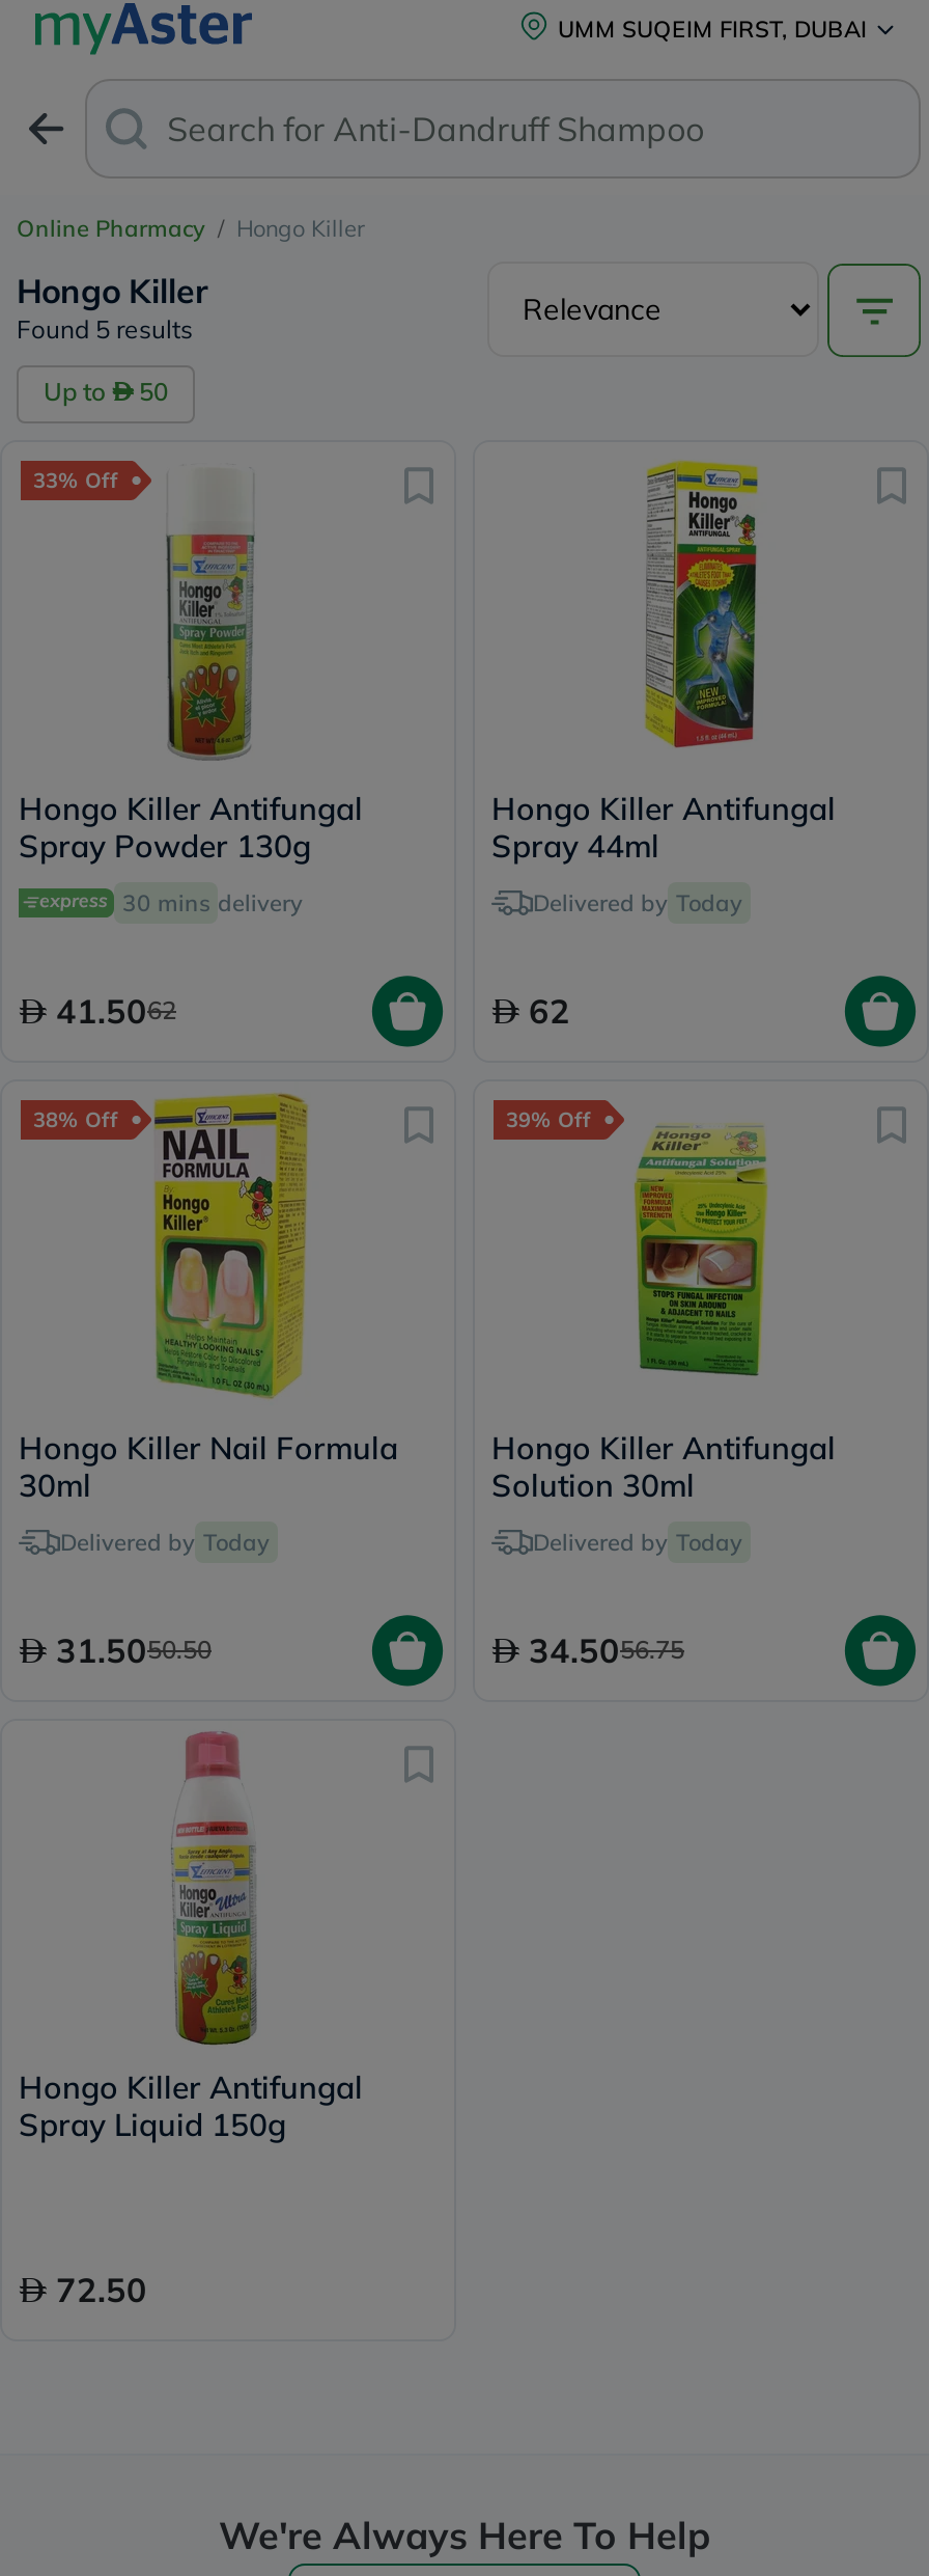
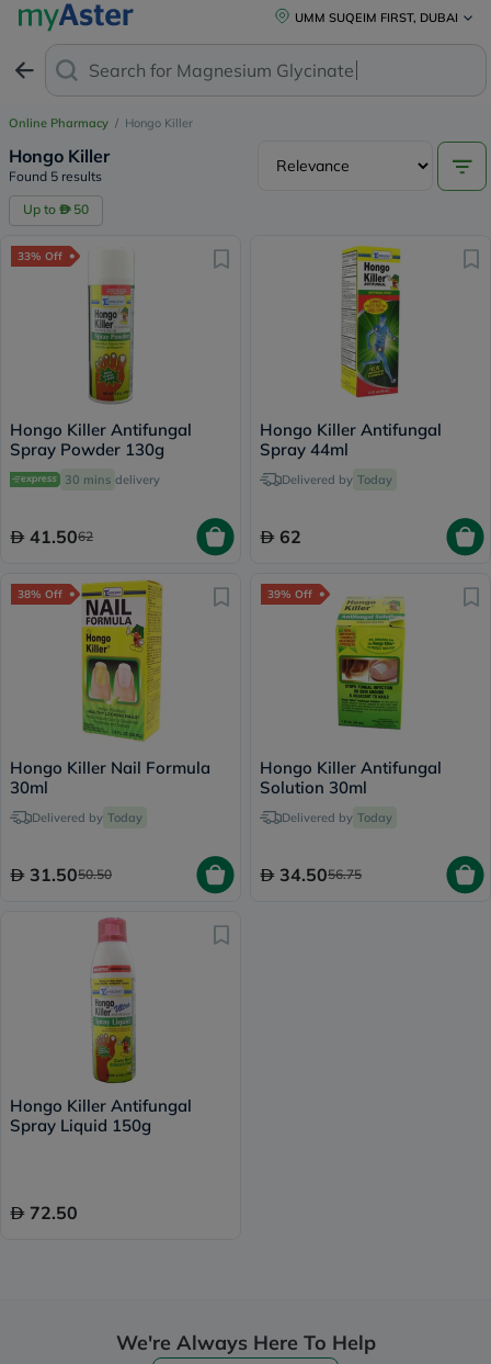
[167,108,686,149] Search for Anti-Dandruff Shampo -> [88,59,354,81] Search for Magnesium Glycinate

